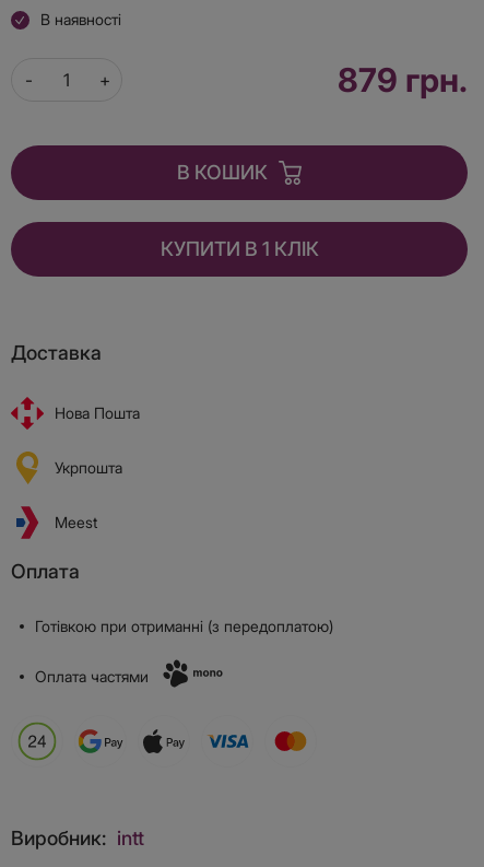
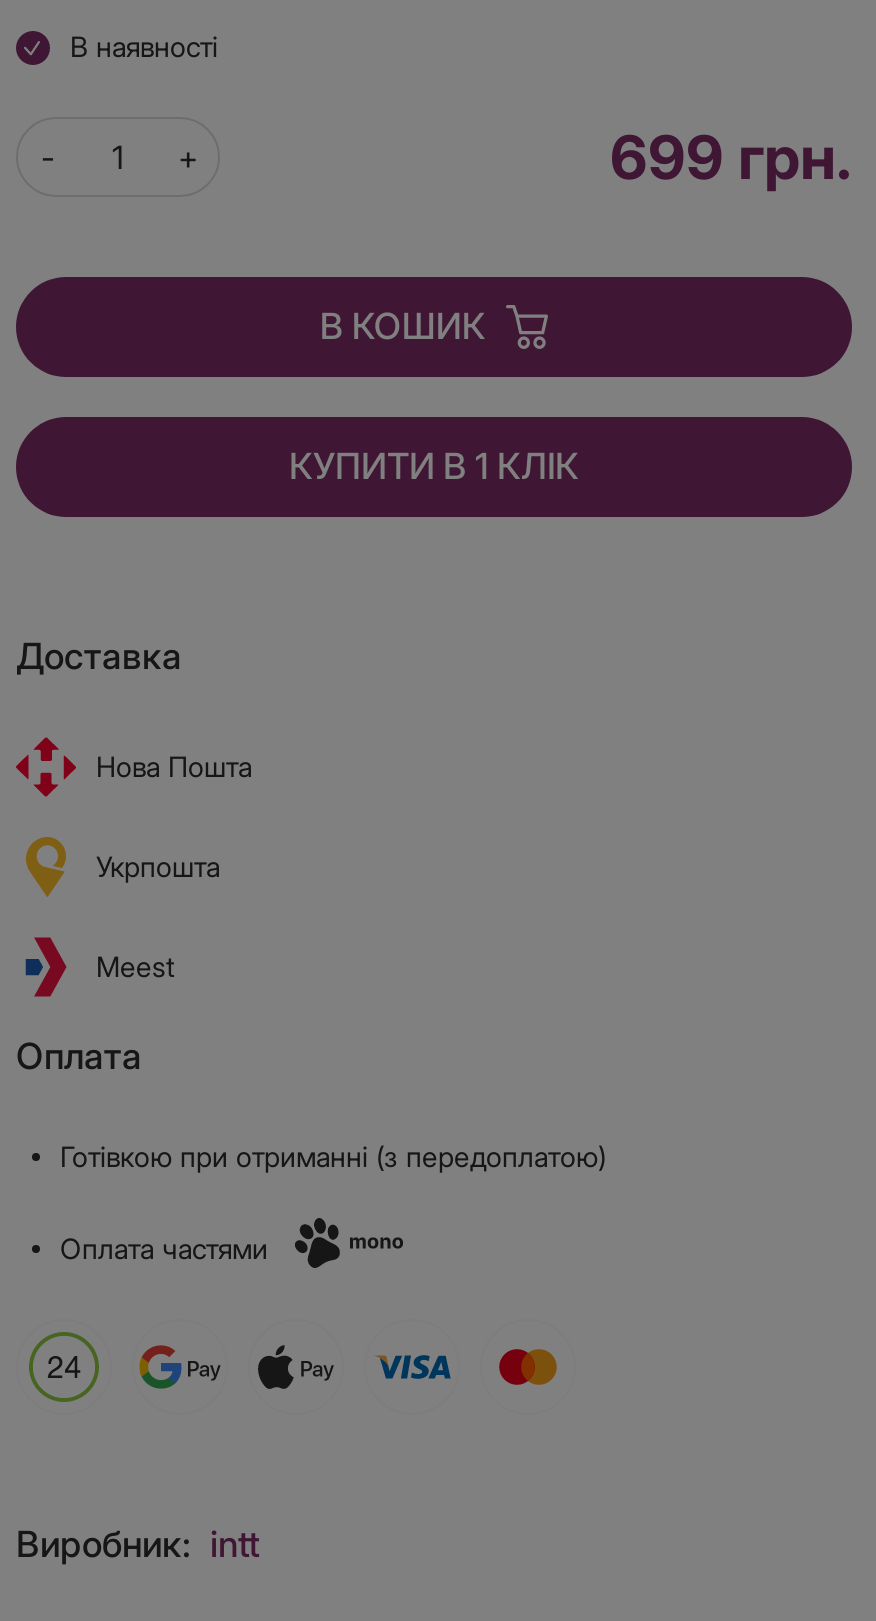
[338,60,468,100] 879 грн. -> [610,121,852,193] 699 грн.

